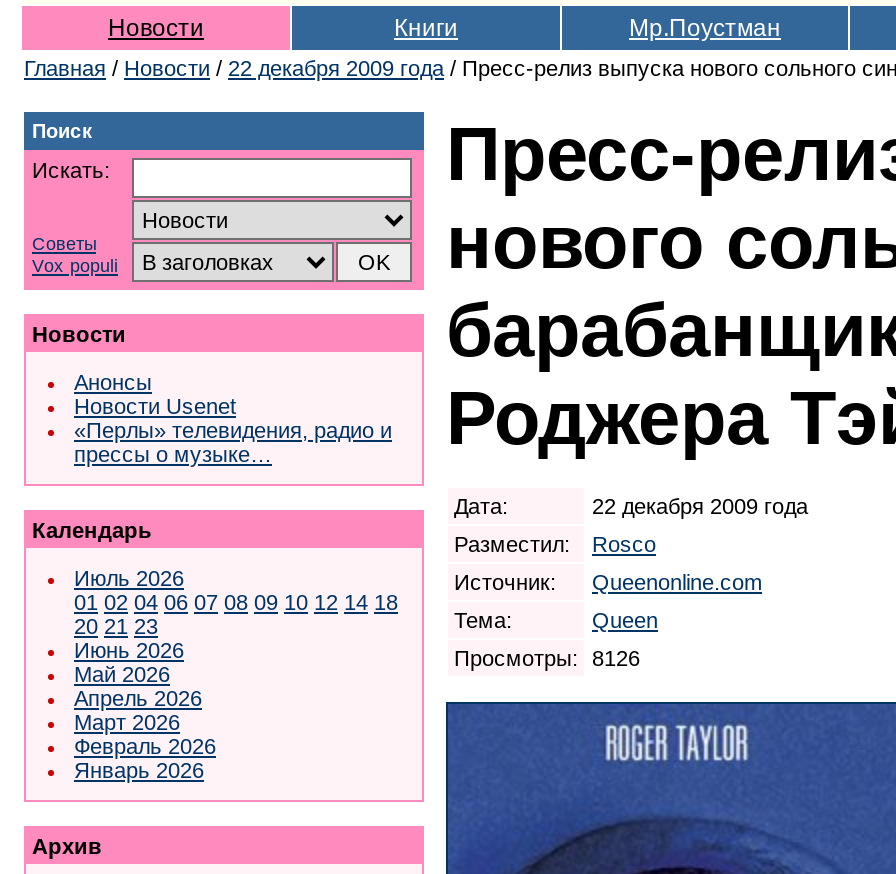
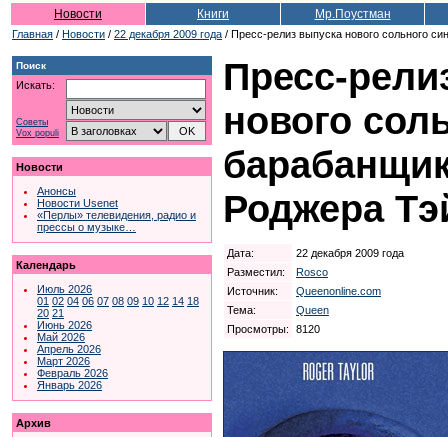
[74,614,158,638] 20 21 23 -> [37,307,64,319] 20 21
[454,645,640,669] Просмотры: 8126 -> [227,323,320,335] Просмотры: 8120

